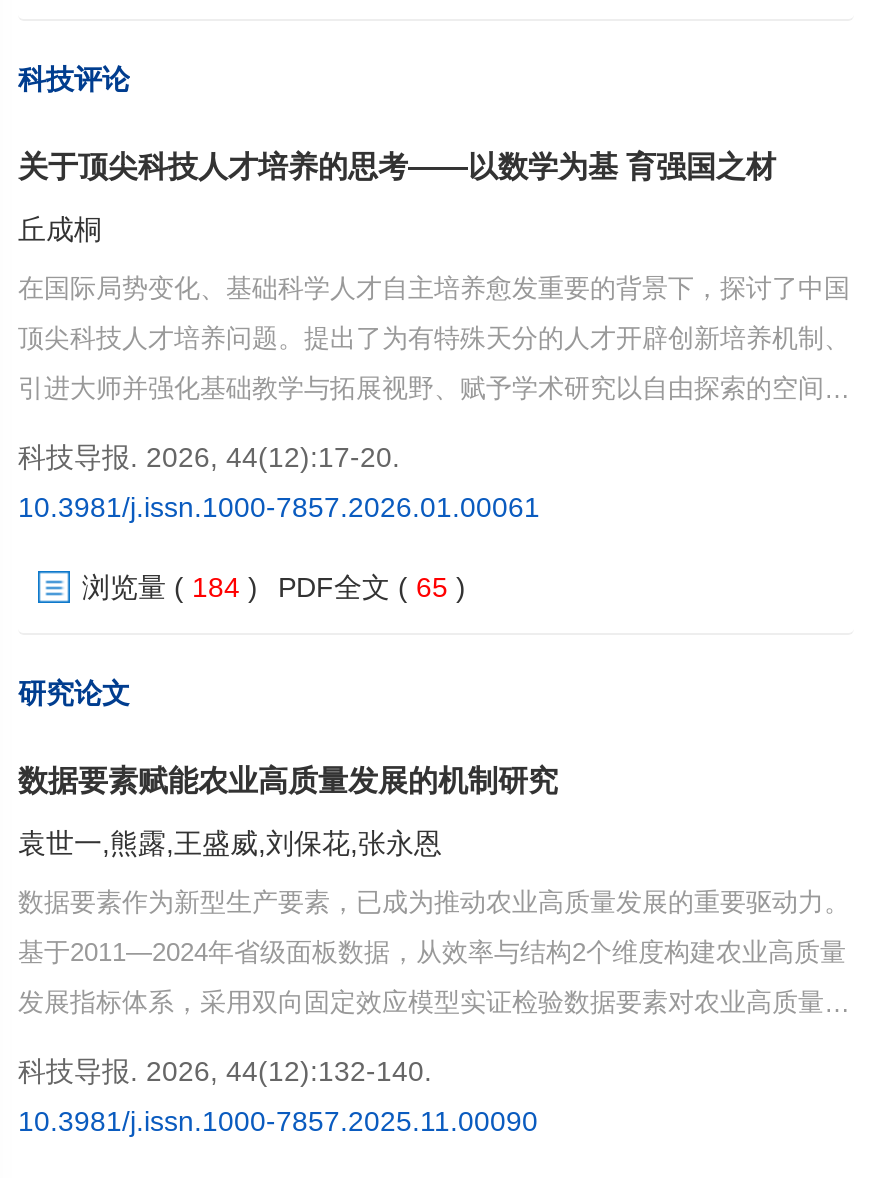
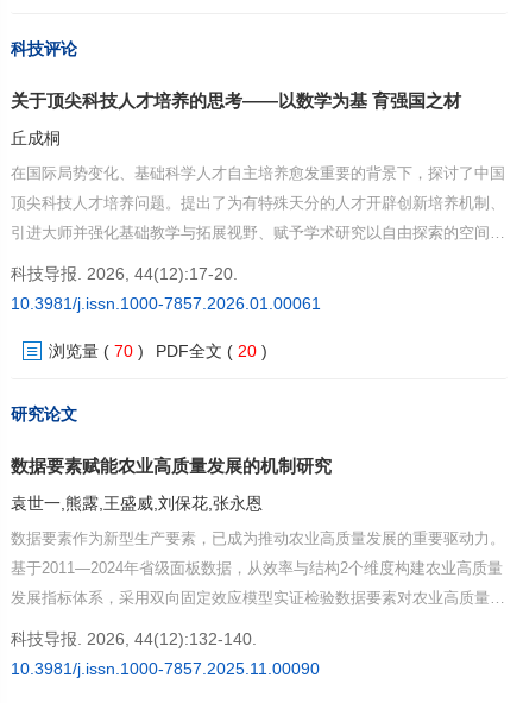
[82,572,258,604] 浏览量( 184) -> [49,342,144,361] 浏览量( 70)
[278,572,466,604] PDF全文( 65) -> [156,342,267,361] PDF全文( 20)

